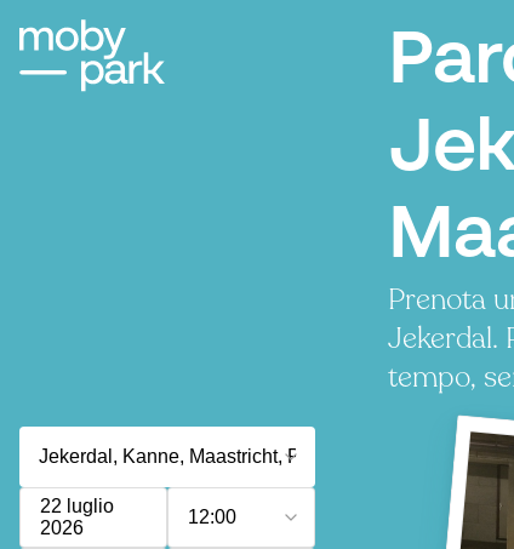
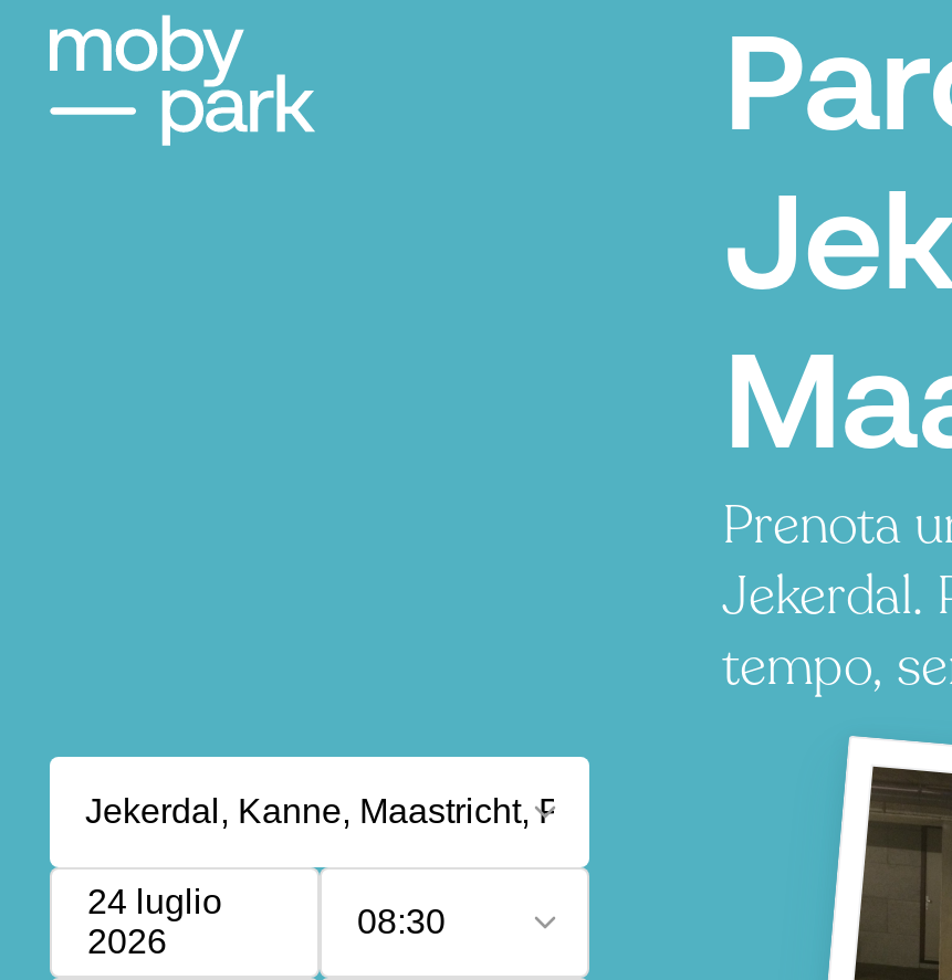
[40,496,114,516] 22 luglio -> [87,883,222,920] 24 luglio
[188,507,236,527] 12:00 -> [357,903,446,940] 08:30

